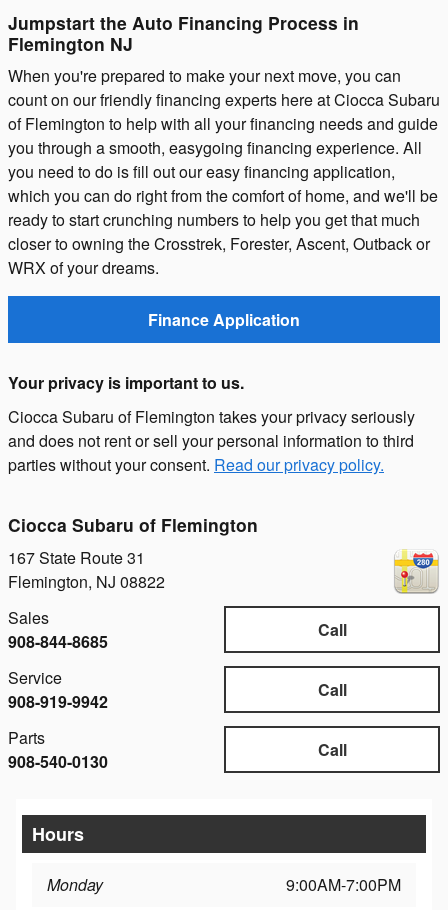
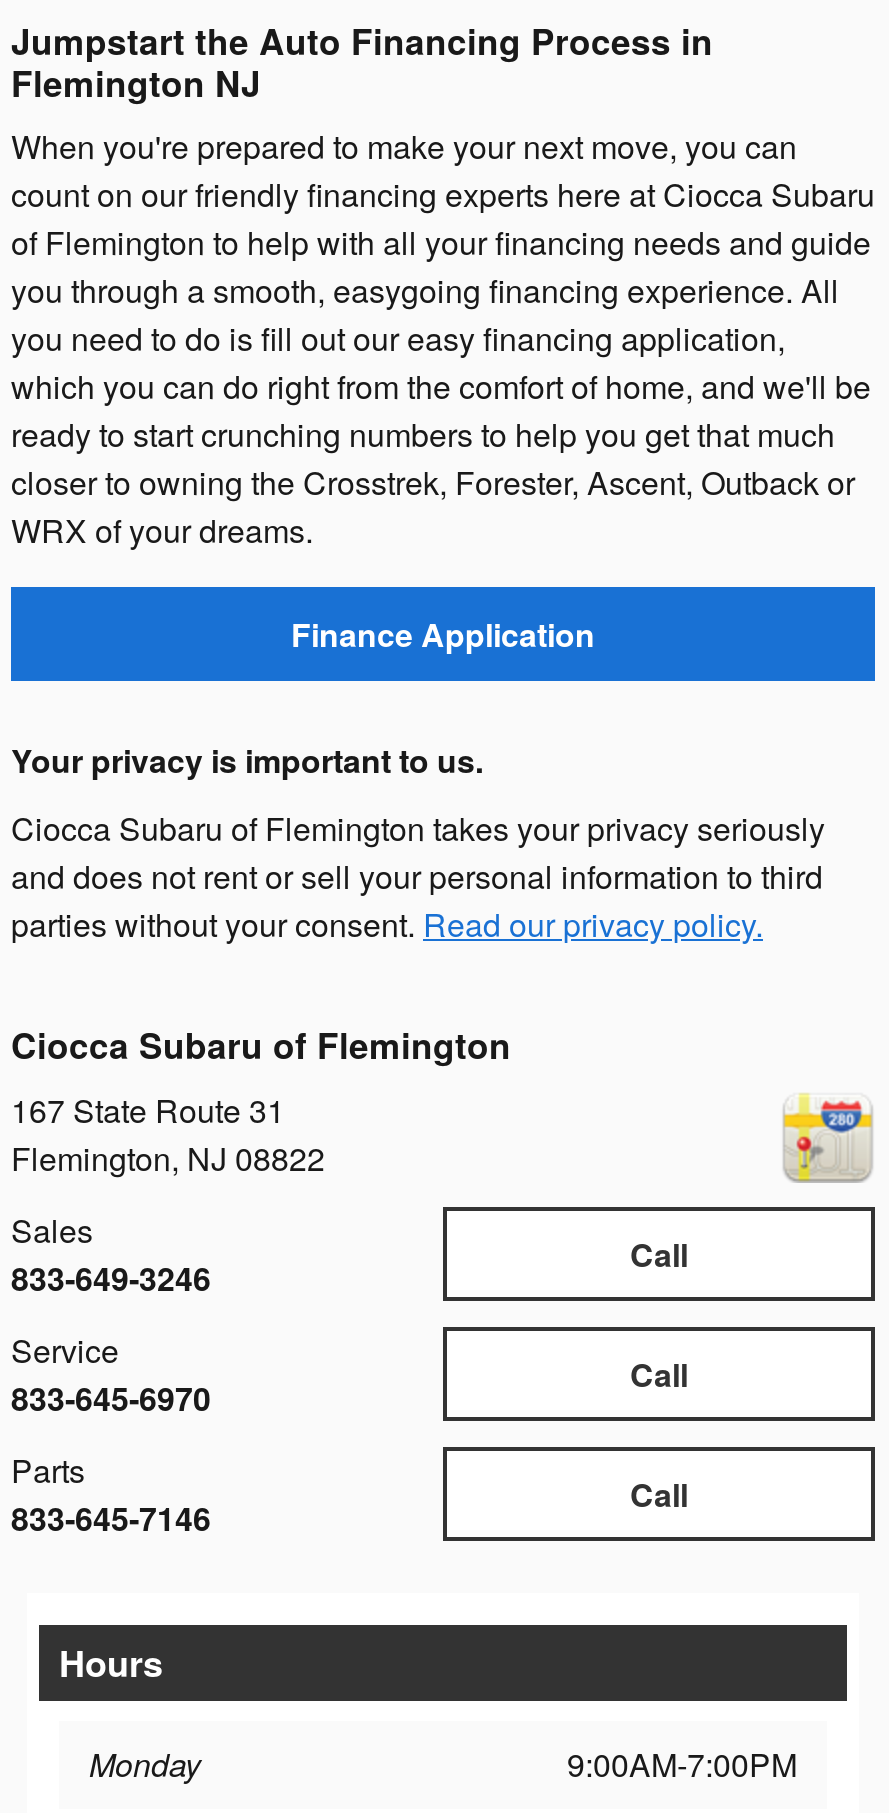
[8,630,108,653] 908-844-8685 -> [11,1255,211,1301] 833-649-3246
[8,690,108,713] 908-919-9942 -> [11,1375,211,1421] 833-645-6970
[8,750,108,773] 908-540-0130 -> [11,1495,211,1541] 833-645-7146

